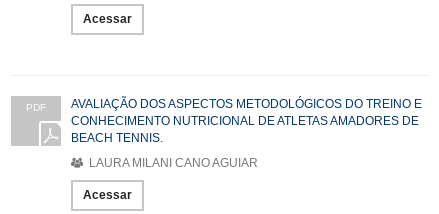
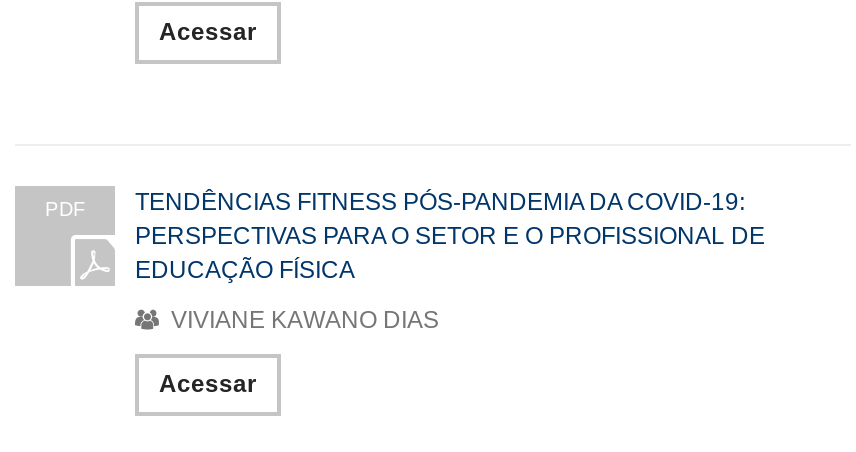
[71,97,422,145] AVALIAÇÃO DOS ASPECTOS METODOLÓGICOS DO TREINO E | CONHECIMENTO NUTRICIONAL DE ATLETAS AMADORES DE | BEACH TENNIS. -> [135,187,765,283] TENDÊNCIAS FITNESS PÓS-PANDEMIA DA COVID-19: | PERSPECTIVAS PARA O SETOR E O PROFISSIONAL DE | EDUCAÇÃO FÍSICA
[86,156,258,170] LAURA MILANI CANO AGUIAR -> [165,305,439,333] VIVIANE KAWANO DIAS

